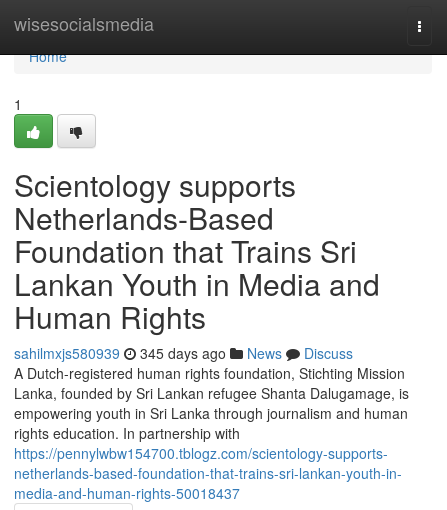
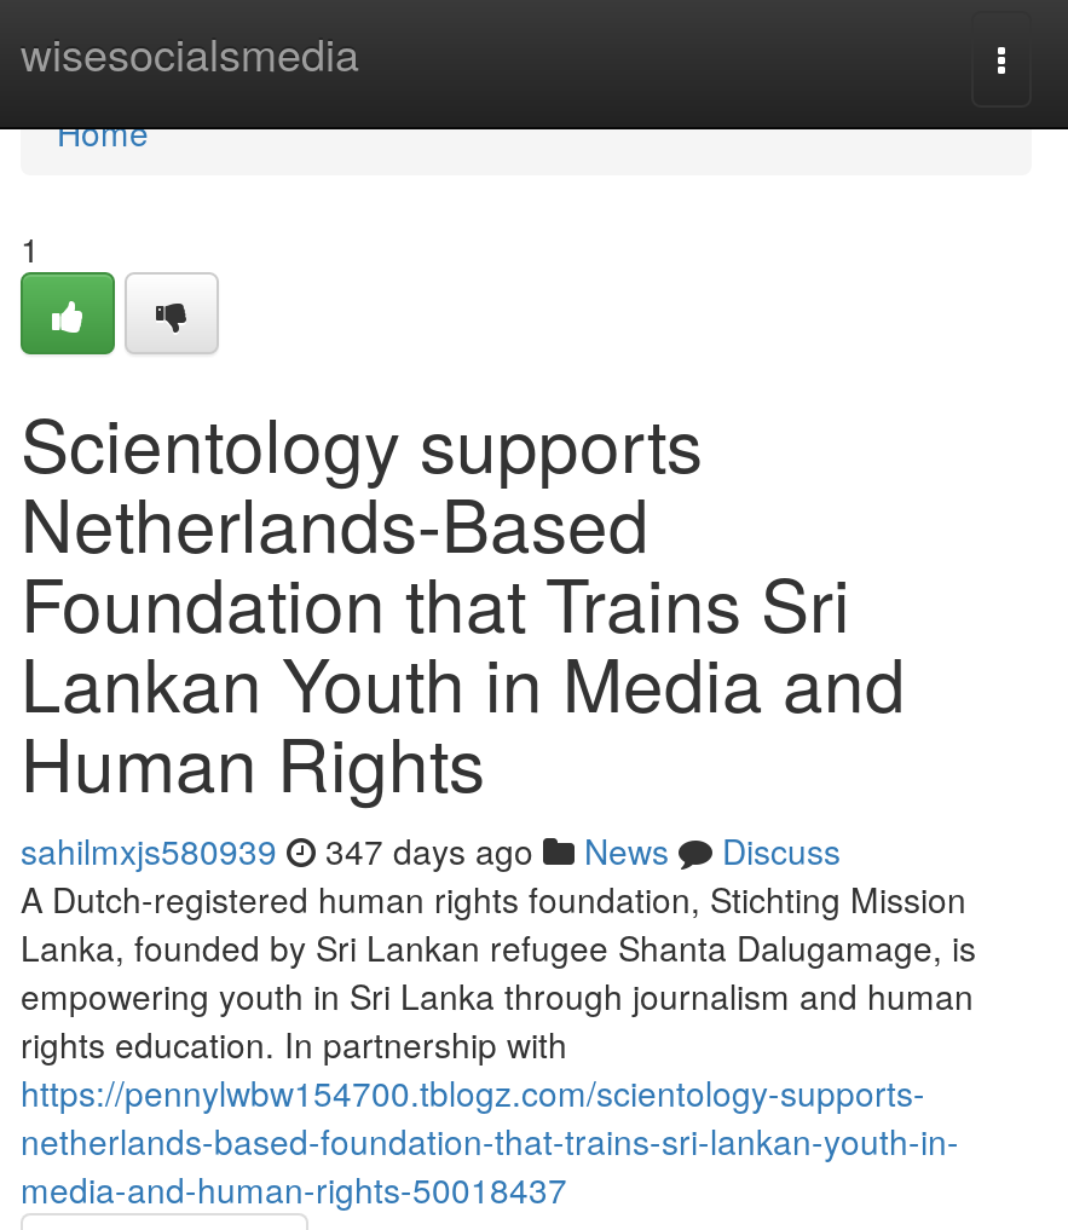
[14,343,353,363] sahilmxjs580939 345 days ago News Discuss -> [21,826,841,874] sahilmxjs580939 347 days ago News Discuss

